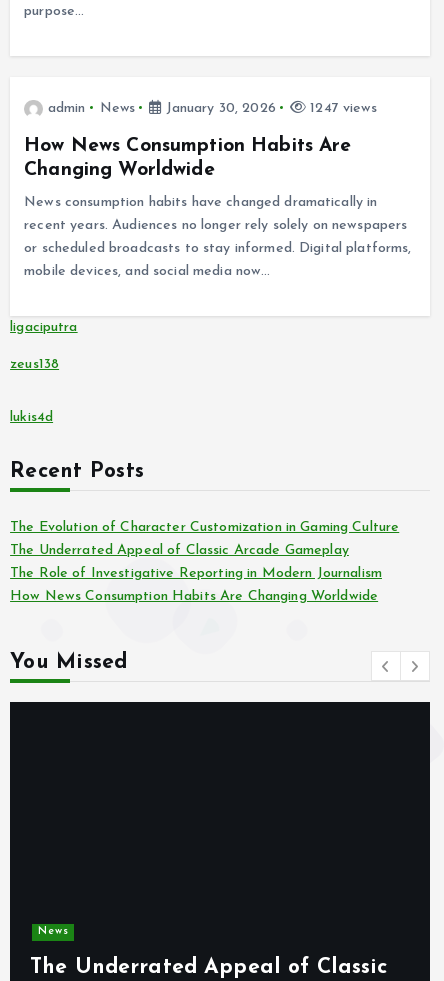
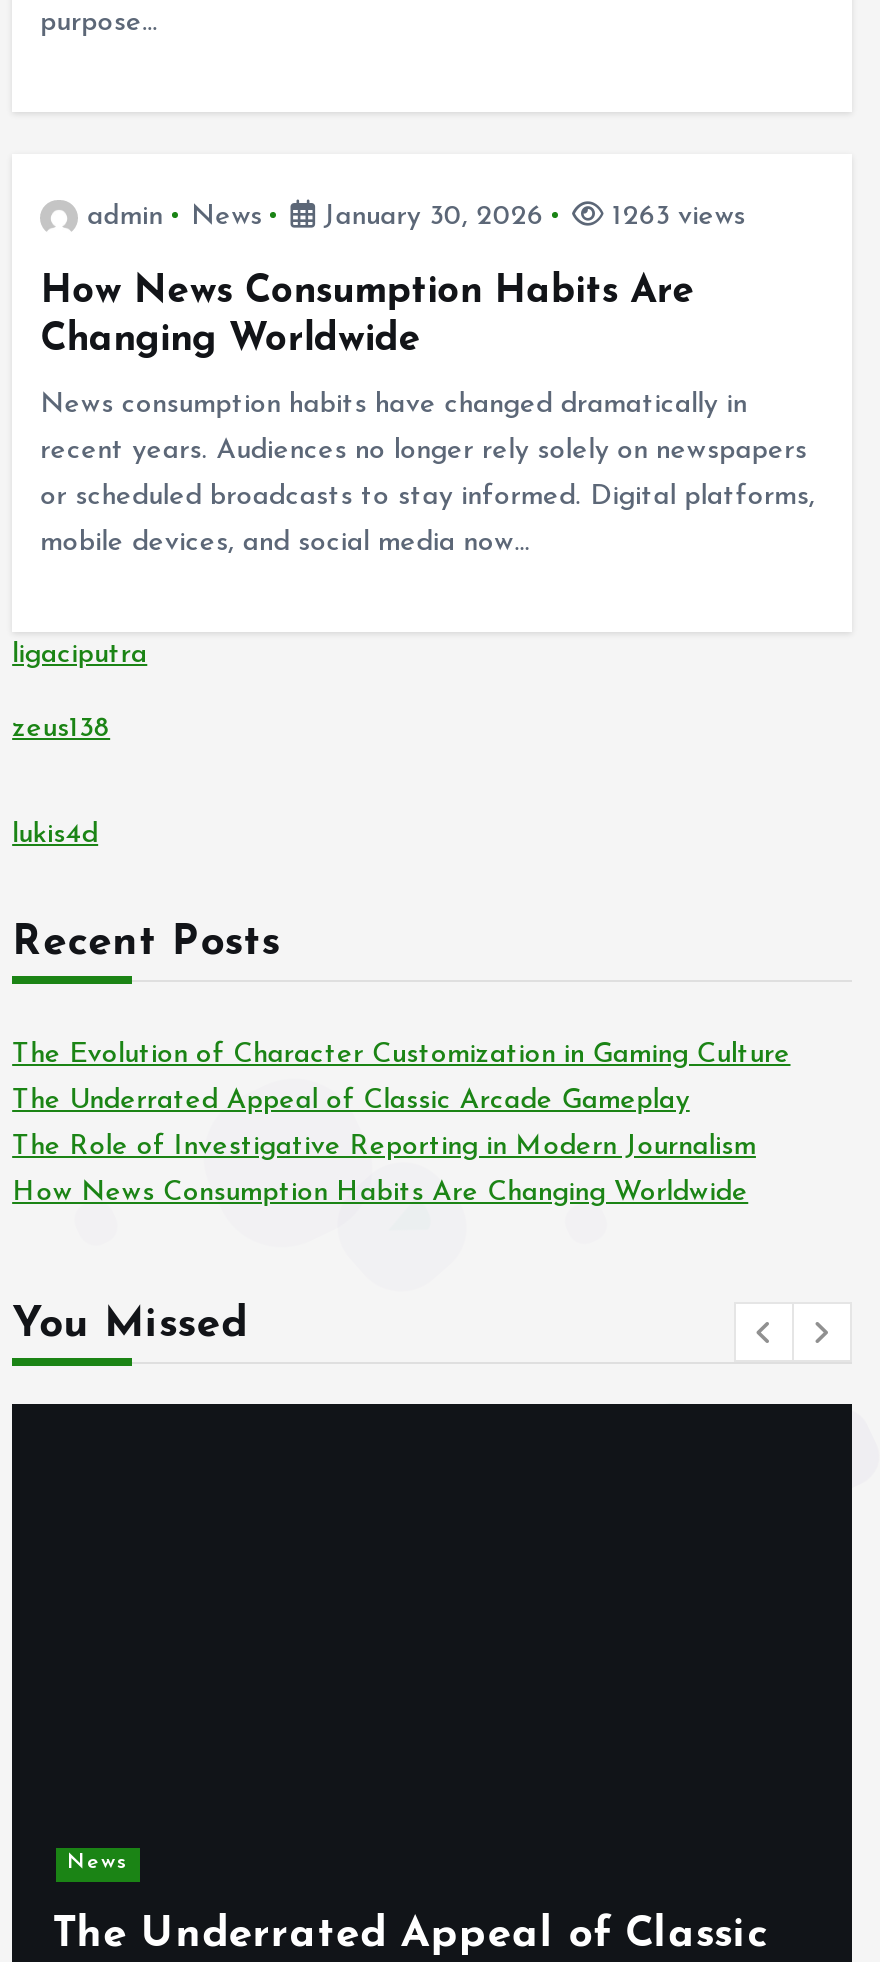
[306,100,377,115] 1247 views -> [604,201,745,231] 1263 views

